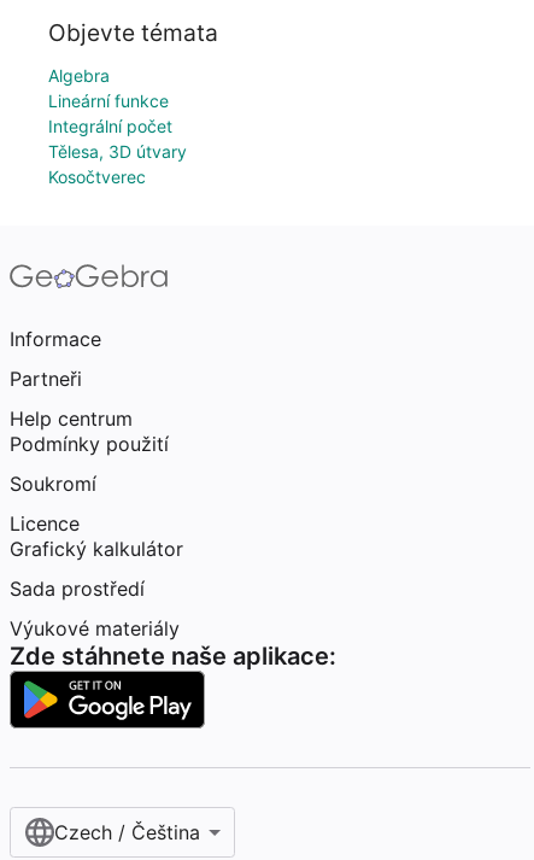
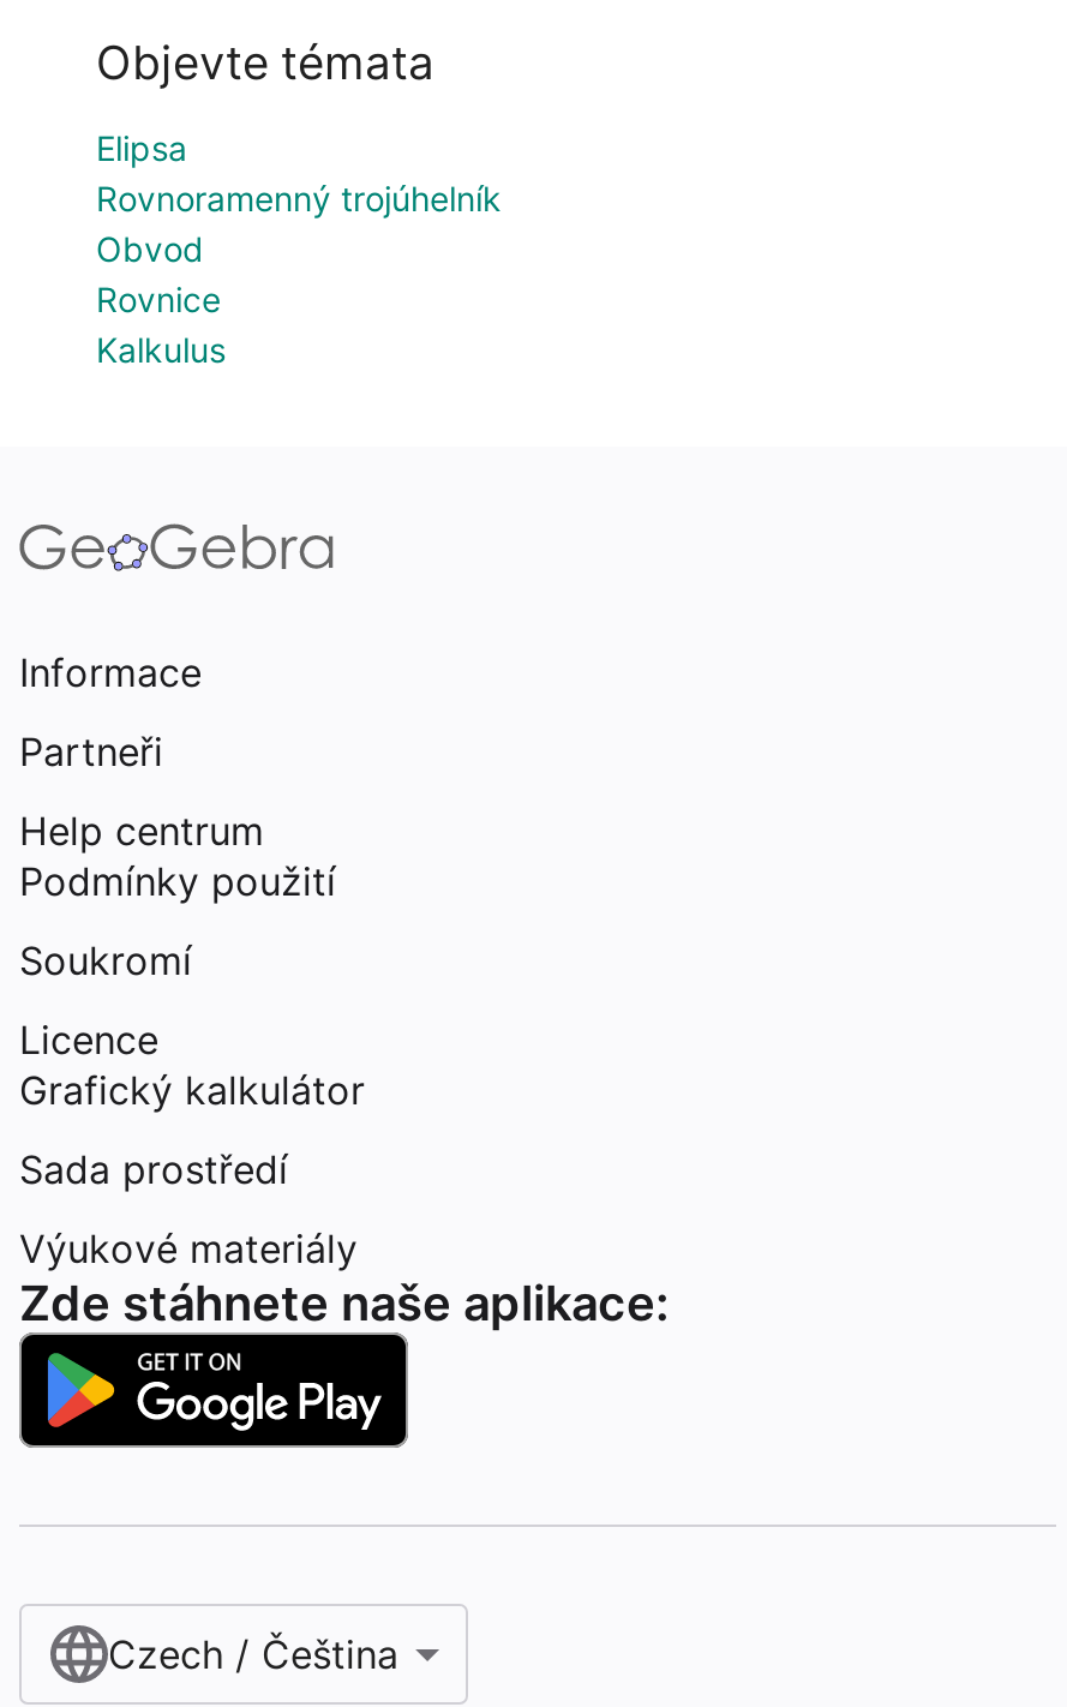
[48,65,187,187] Algebra | Lineární funkce | Integrální počet | Tělesa, 3D útvary | Kosočtverec -> [96,127,502,370] Elipsa | Rovnoramenný trojúhelník | Obvod | Rovnice | Kalkulus

